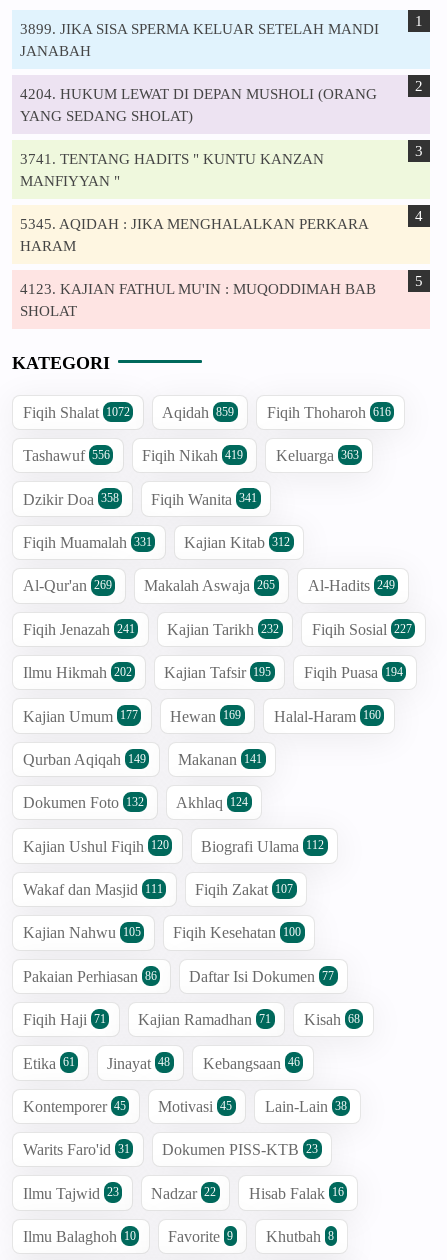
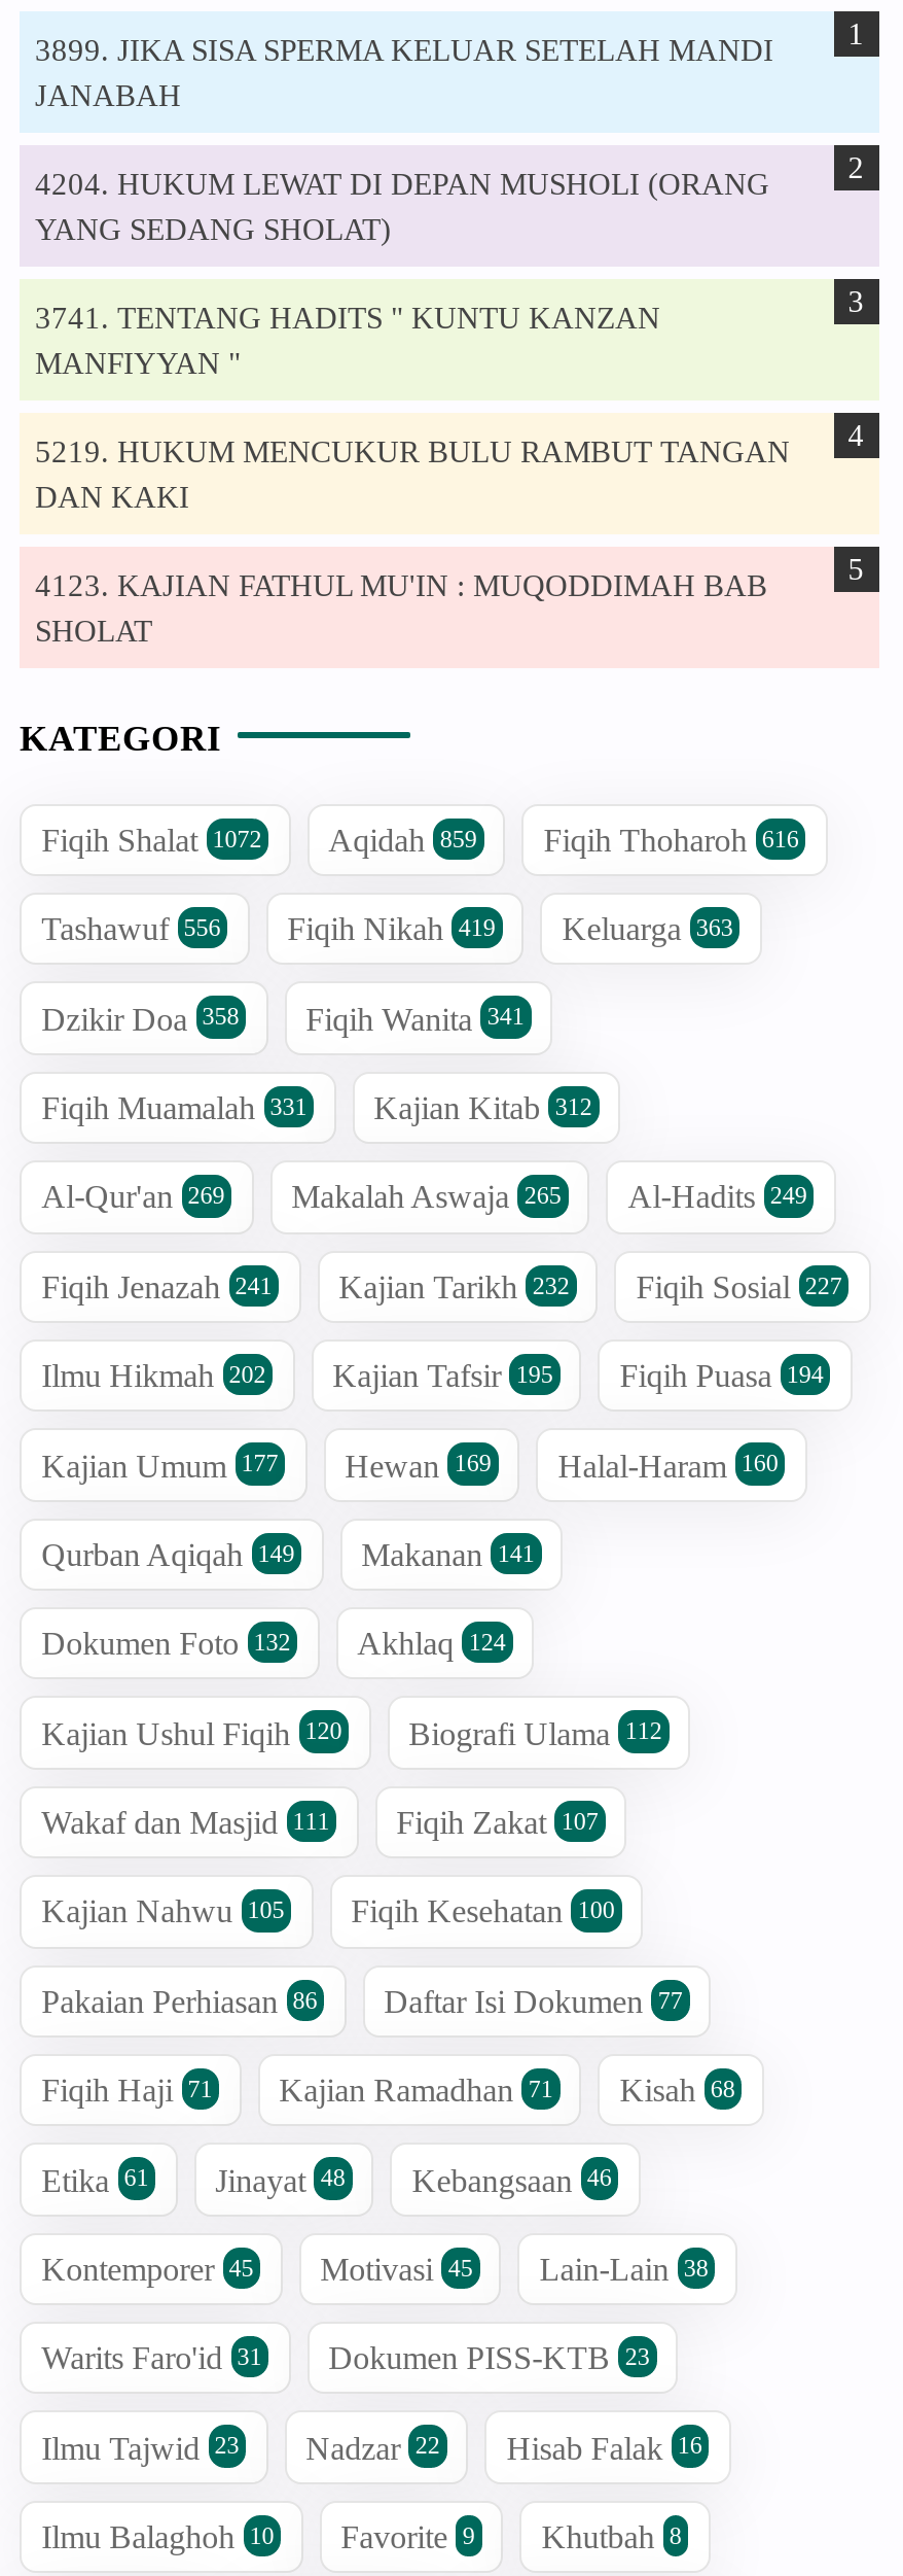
[19,216,367,254] 5345. AQIDAH : JIKA MENGHALALKAN PERKARA | HARAM -> [35,435,790,513] 5219. HUKUM MENCUKUR BULU RAMBUT TANGAN | DAN KAKI

